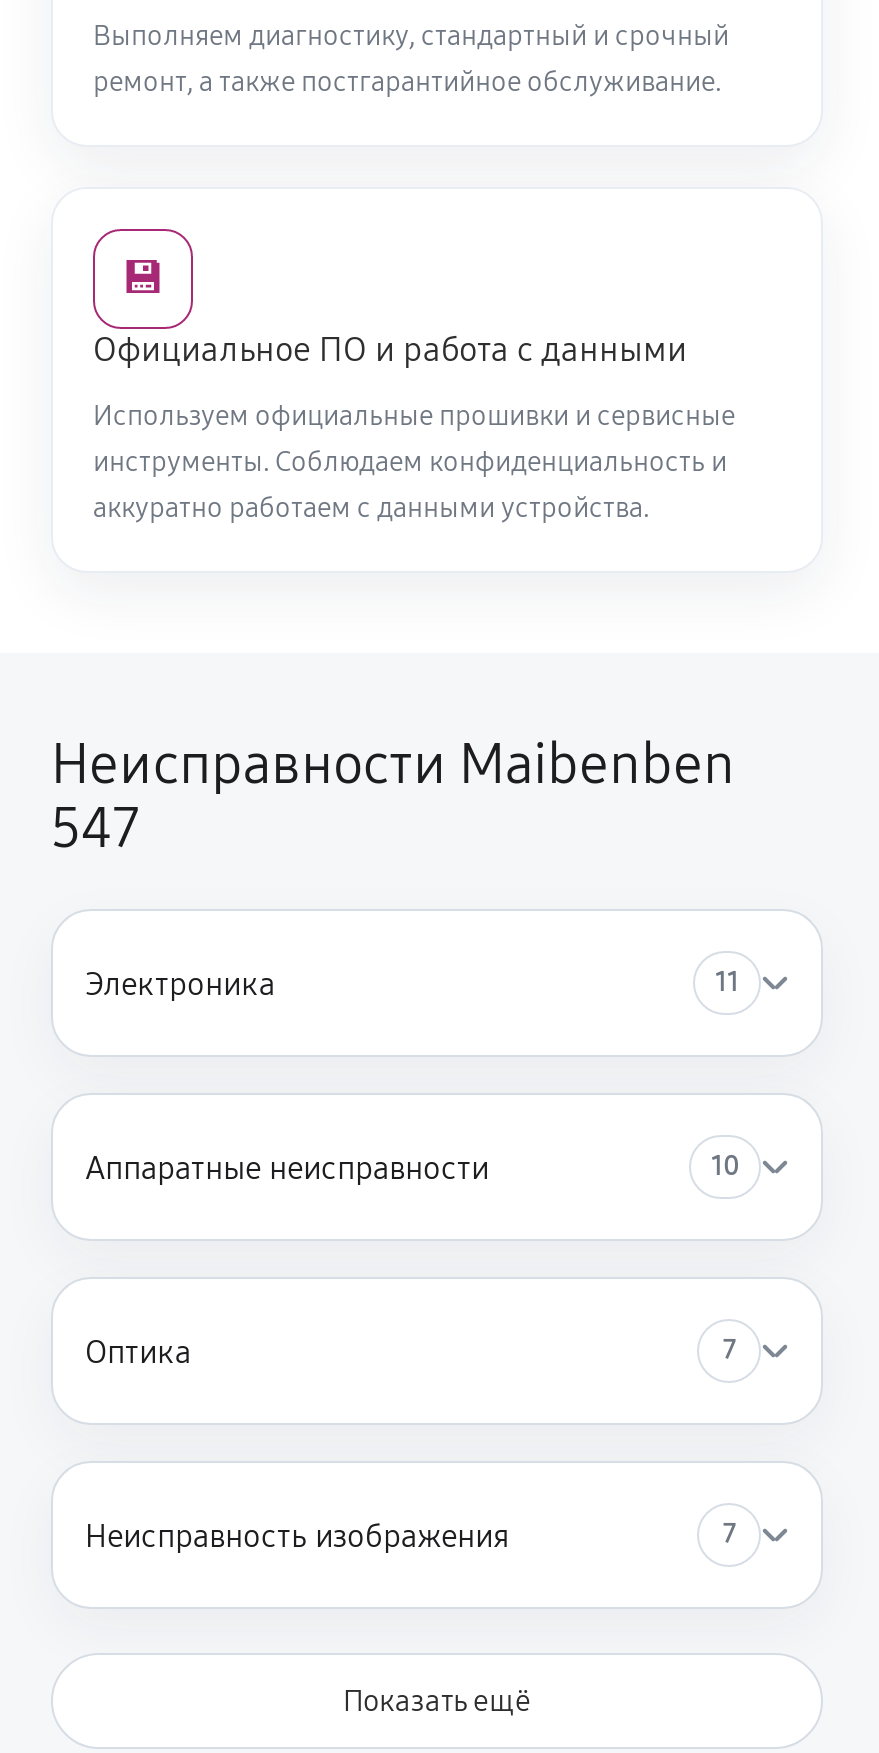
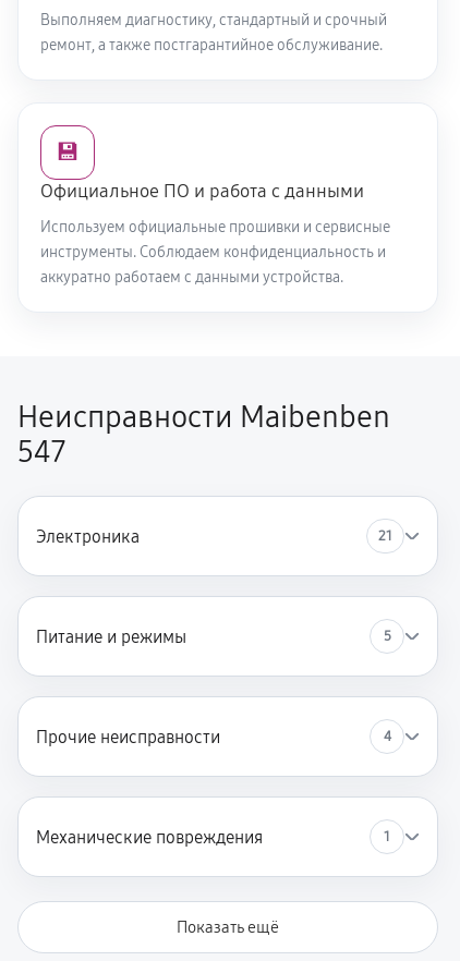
[715,966,739,998] 11 -> [378,527,392,544] 21
[85,1148,739,1186] Аппаратные неисправности | 10 -> [36,626,391,647] Питание и режимы | 5
[85,1332,735,1370] Оптика | 7 -> [36,726,391,747] Прочие неисправности | 4
[85,1516,735,1554] Неисправность изображения | 7 -> [36,826,390,847] Механические повреждения | 1

